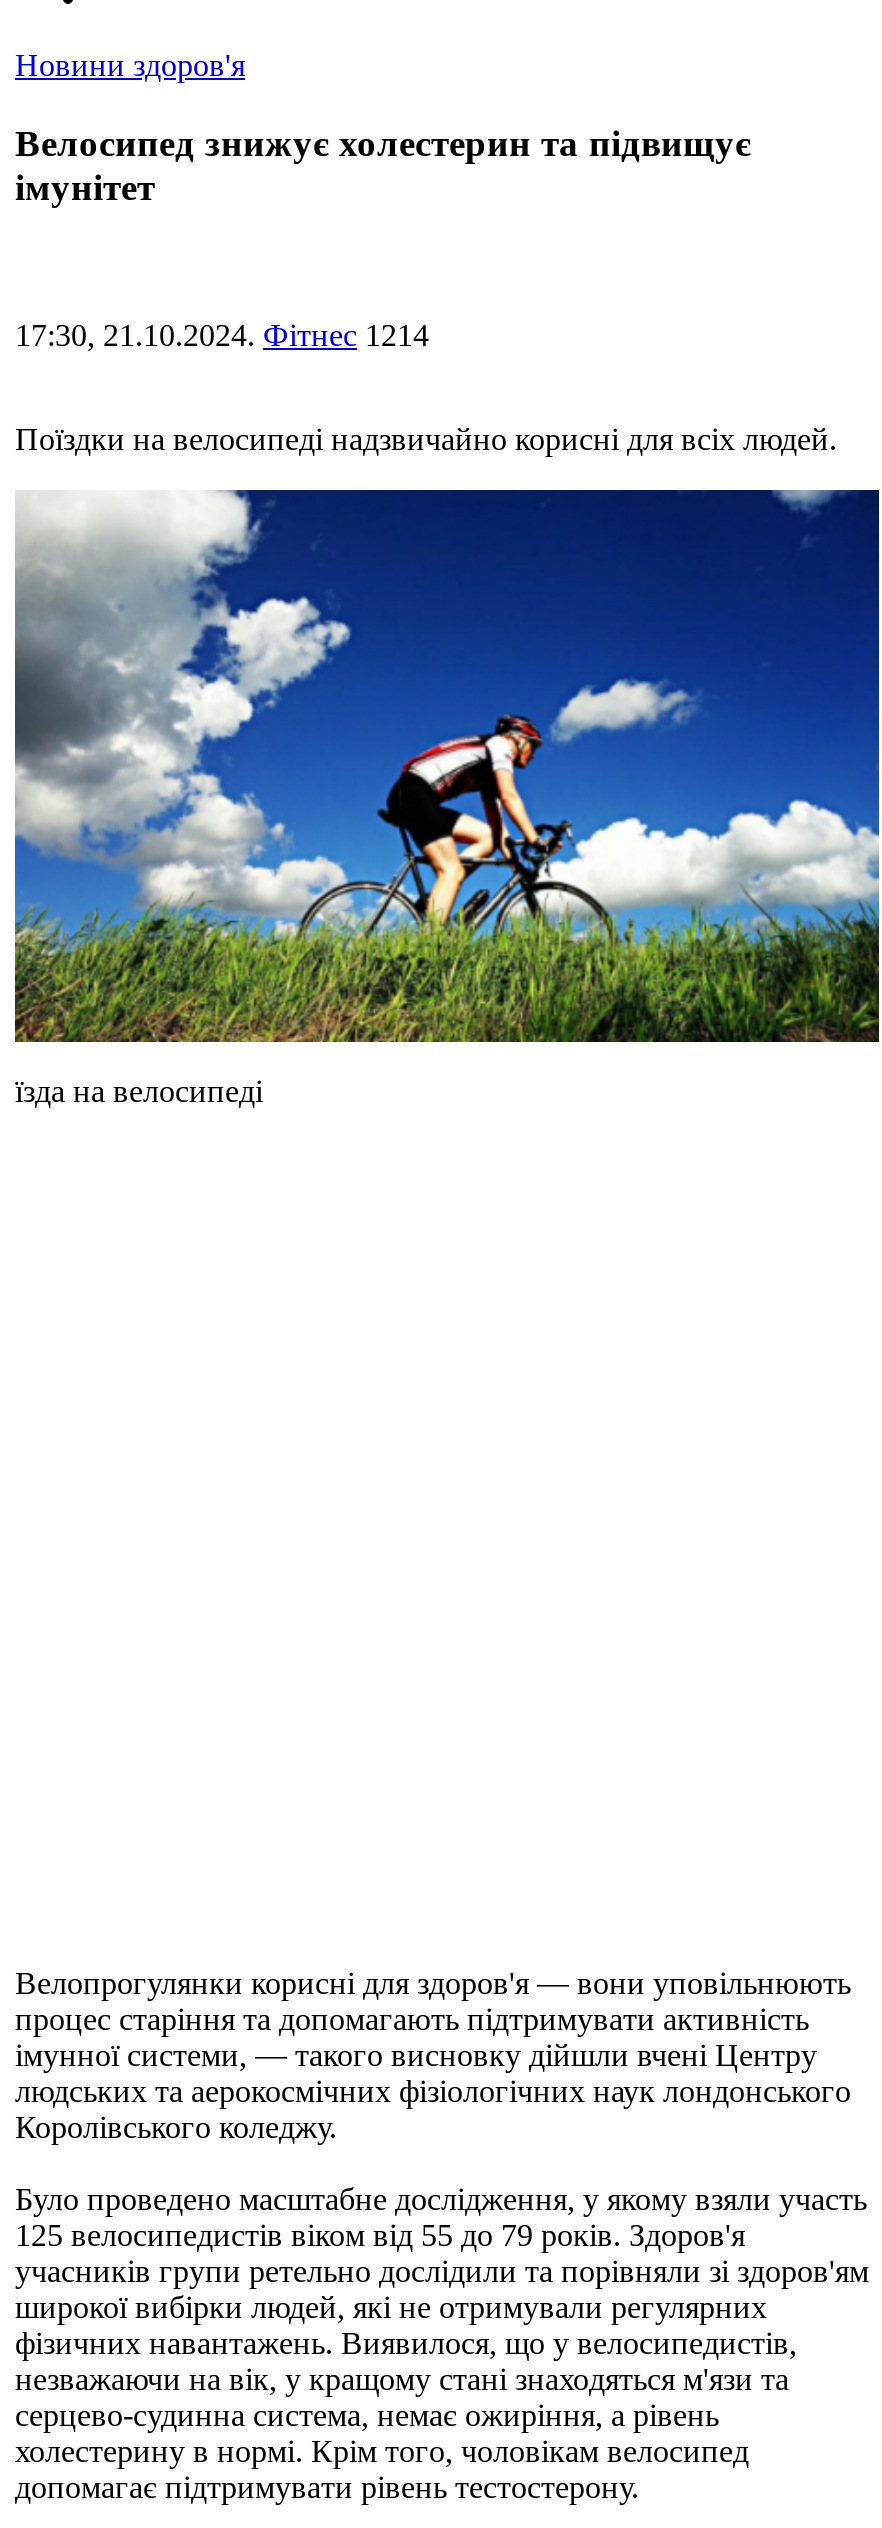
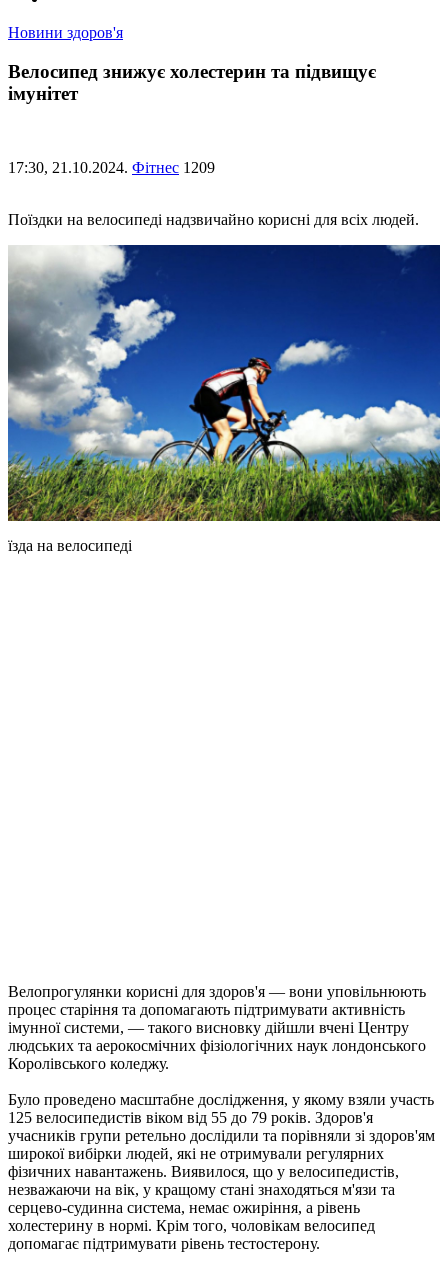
[15,319,429,353] 17:30, 21.10.2024. Фітнес 1214 -> [8,159,215,176] 17:30, 21.10.2024. Фітнес 1209

